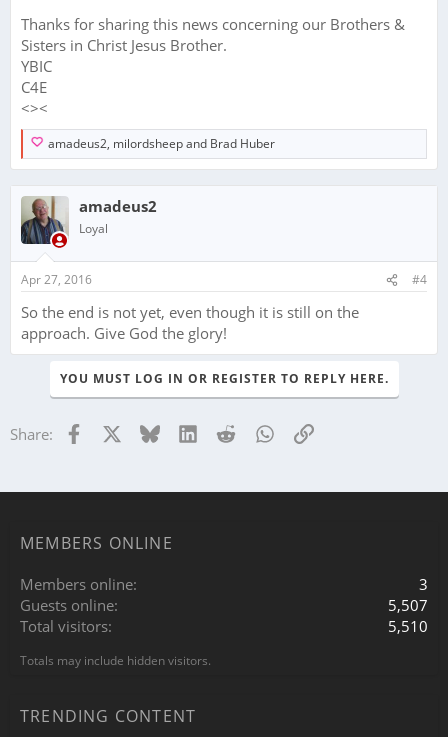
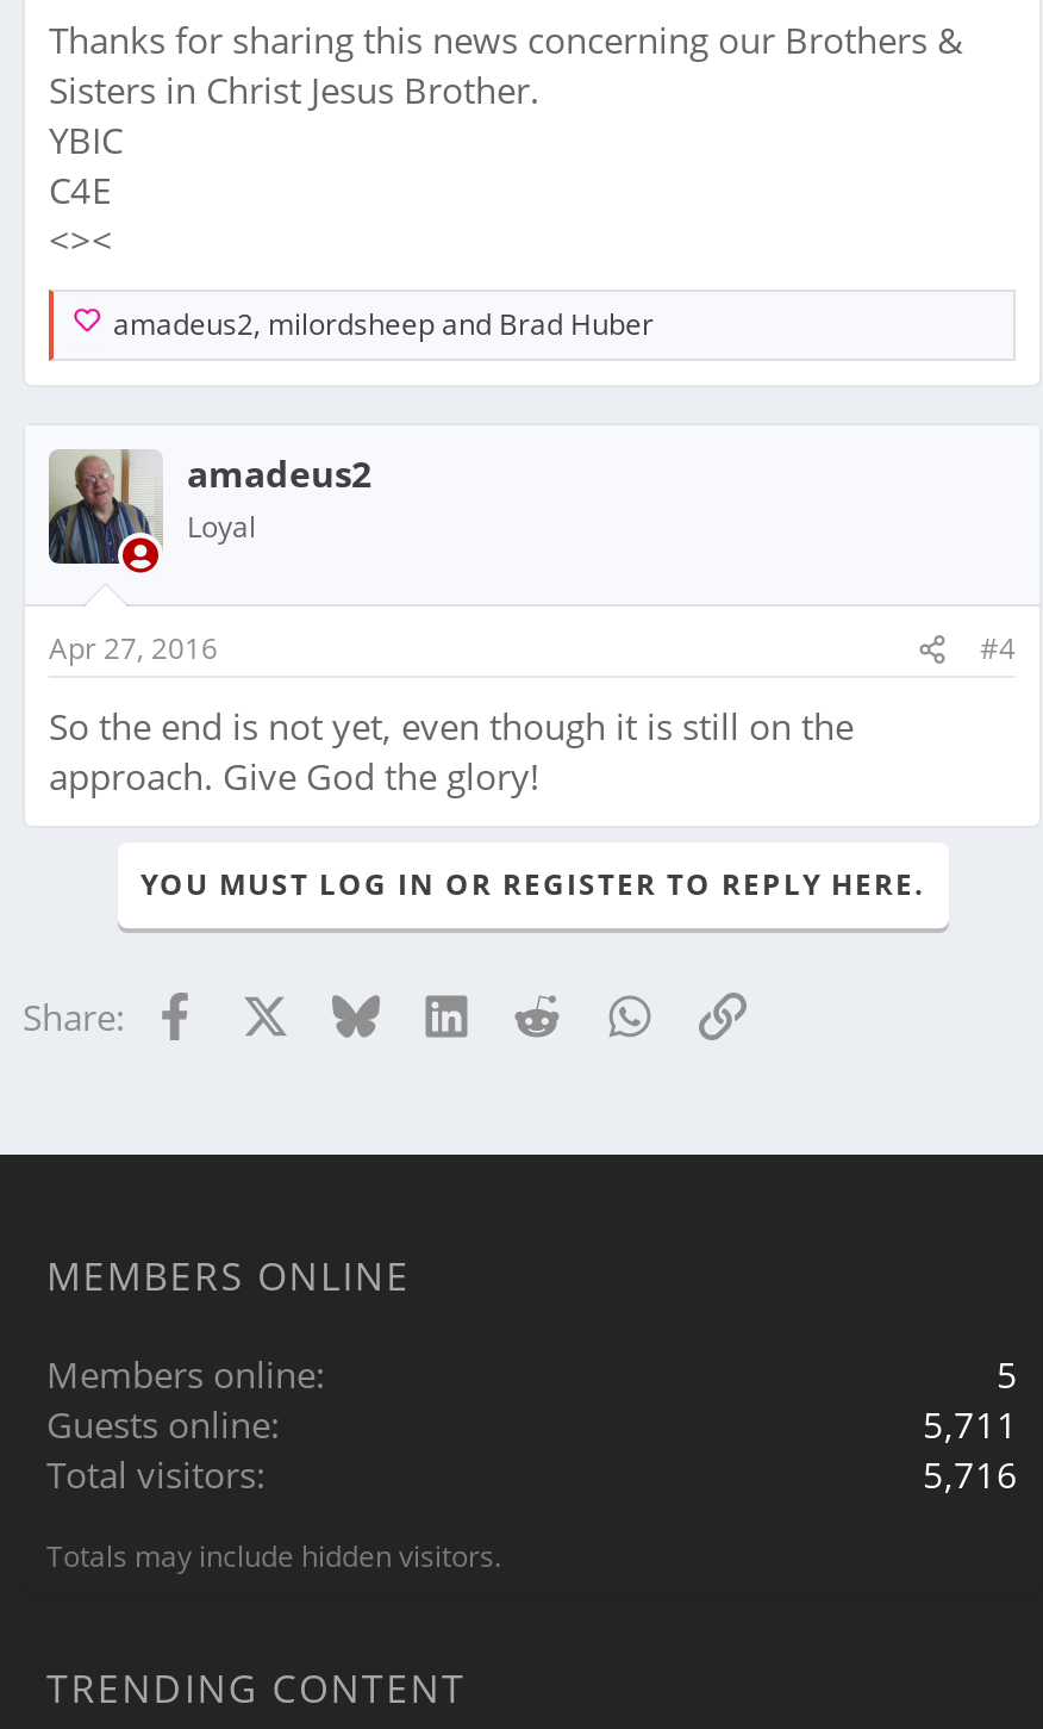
[419,574,428,594] 3 -> [997,1351,1018,1399] 5
[388,595,428,615] 5,507 -> [923,1401,1018,1449] 5,711
[388,616,428,636] 5,510 -> [923,1451,1018,1499] 5,716

